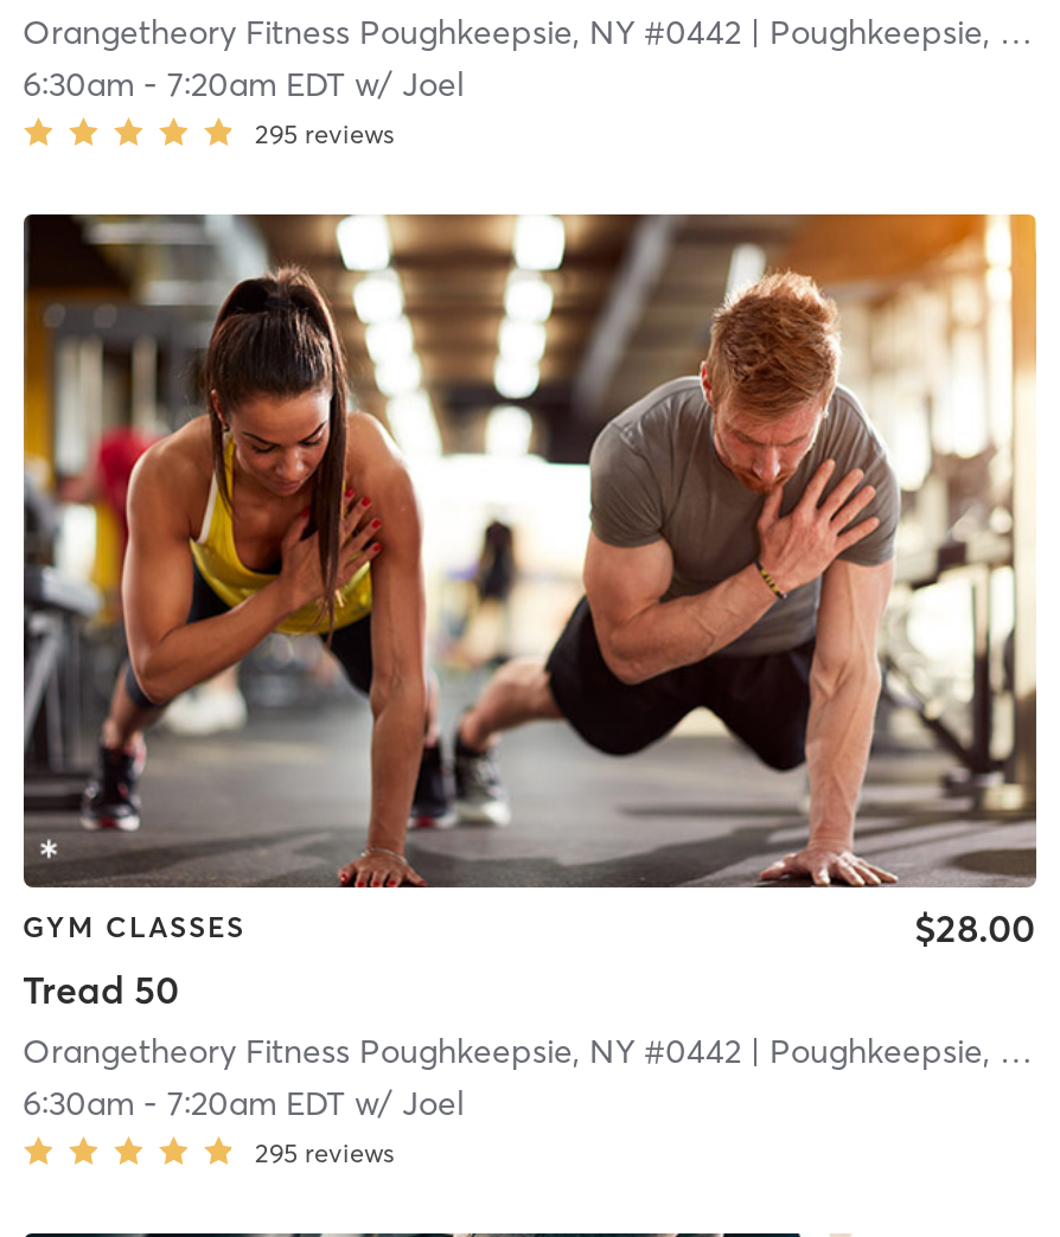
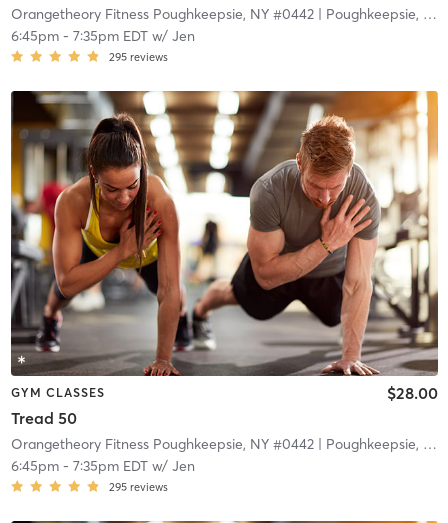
[23,62,464,105] 6:30am - 7:20am EDT w/ Joel -> [10,27,194,45] 6:45pm - 7:35pm EDT w/ Jen
[23,1082,464,1124] 6:30am - 7:20am EDT w/ Joel -> [10,457,194,475] 6:45pm - 7:35pm EDT w/ Jen

